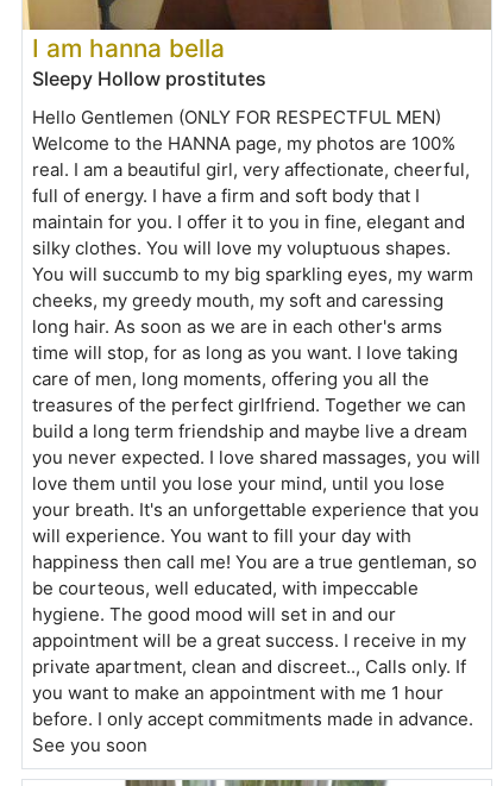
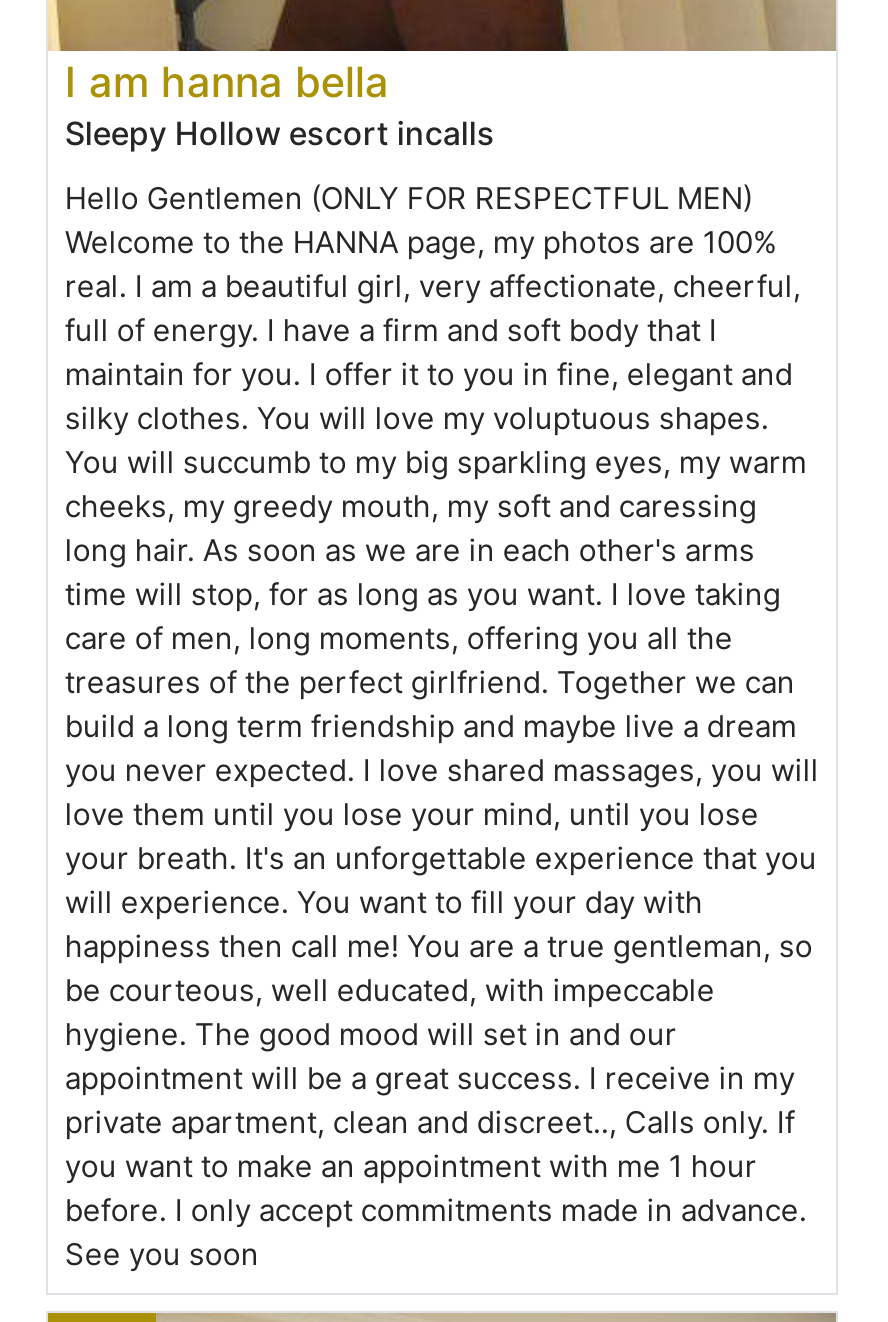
[33,67,267,90] Sleepy Hollow prostitutes -> [65,112,495,152] Sleepy Hollow escort incalls

